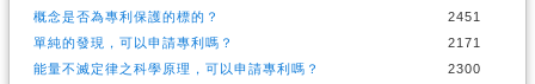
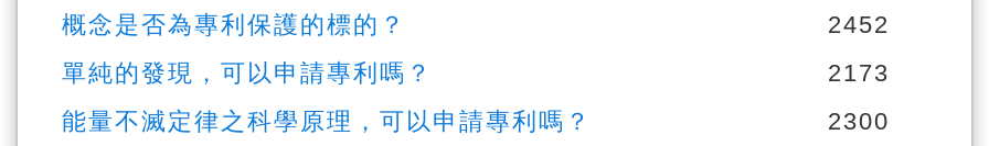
[448,9,481,23] 2451 -> [828,10,890,36] 2452
[448,35,481,49] 2171 -> [828,58,890,85] 2173

